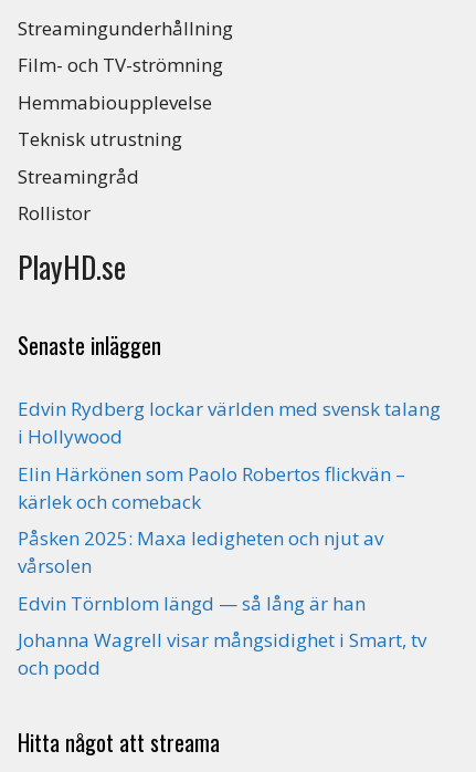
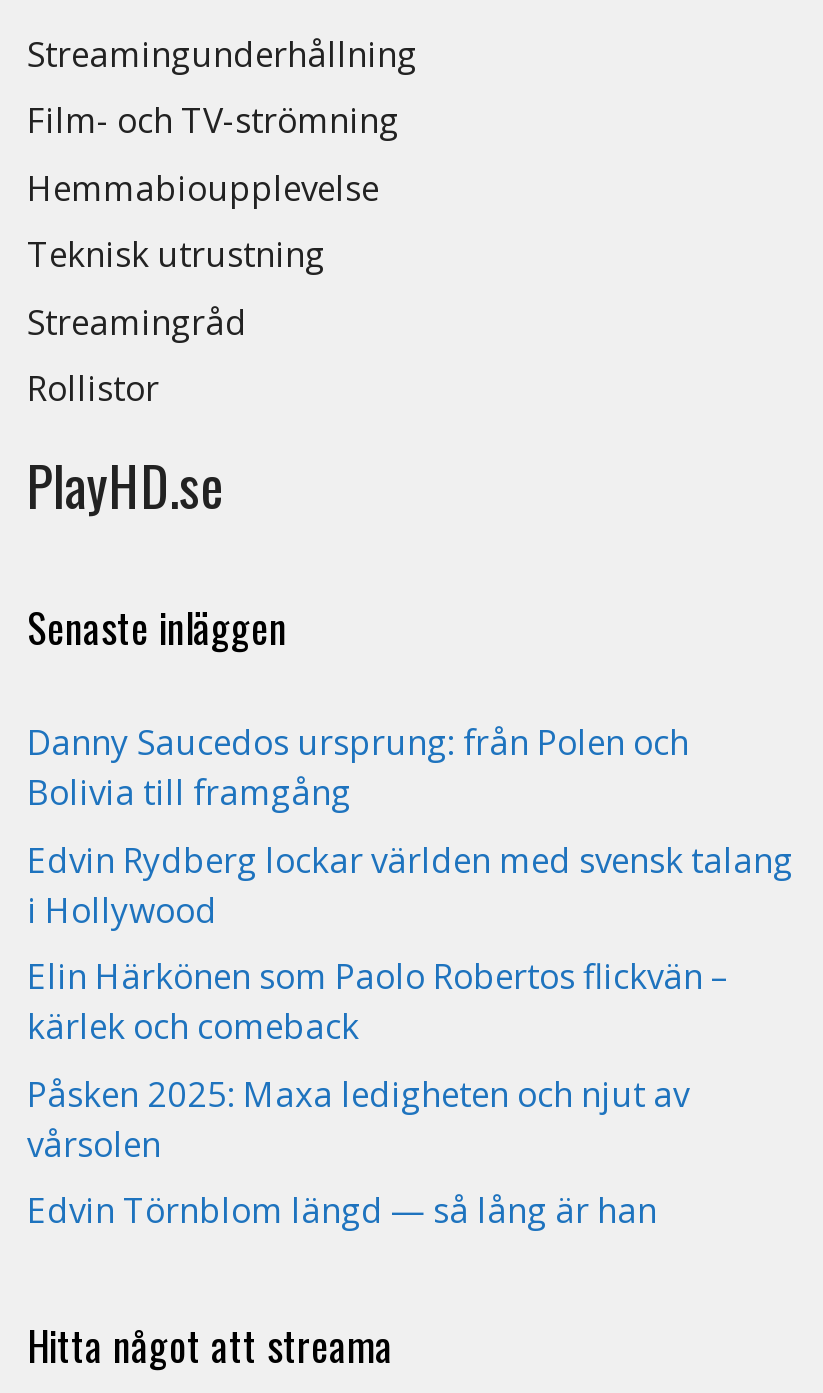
none -> [27,719,689,815] Danny Saucedos ursprung: från Polen och | Bolivia till framgång
moved [18,396,441,615] -> [27,836,793,1233]: Edvin Rydberg lockar världen med svensk talang | i Hollywood | Elin Härkönen som Paolo Robertos flickvän – | kärlek och comeback | Påsken 2025: Maxa ledigheten och njut av | vårsolen | Edvin Törnblom längd — så lång är han
[18,627,426,680] Johanna Wagrell visar mångsidighet i Smart, tv | och podd -> none

